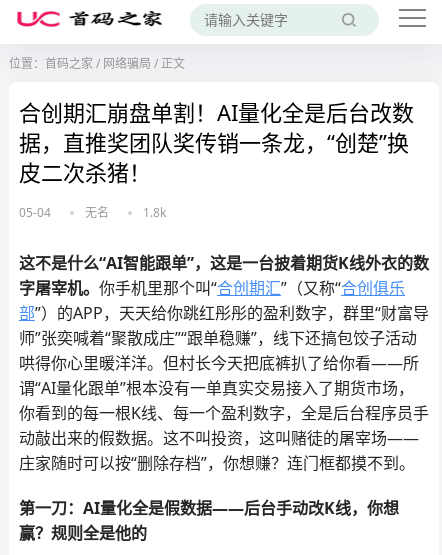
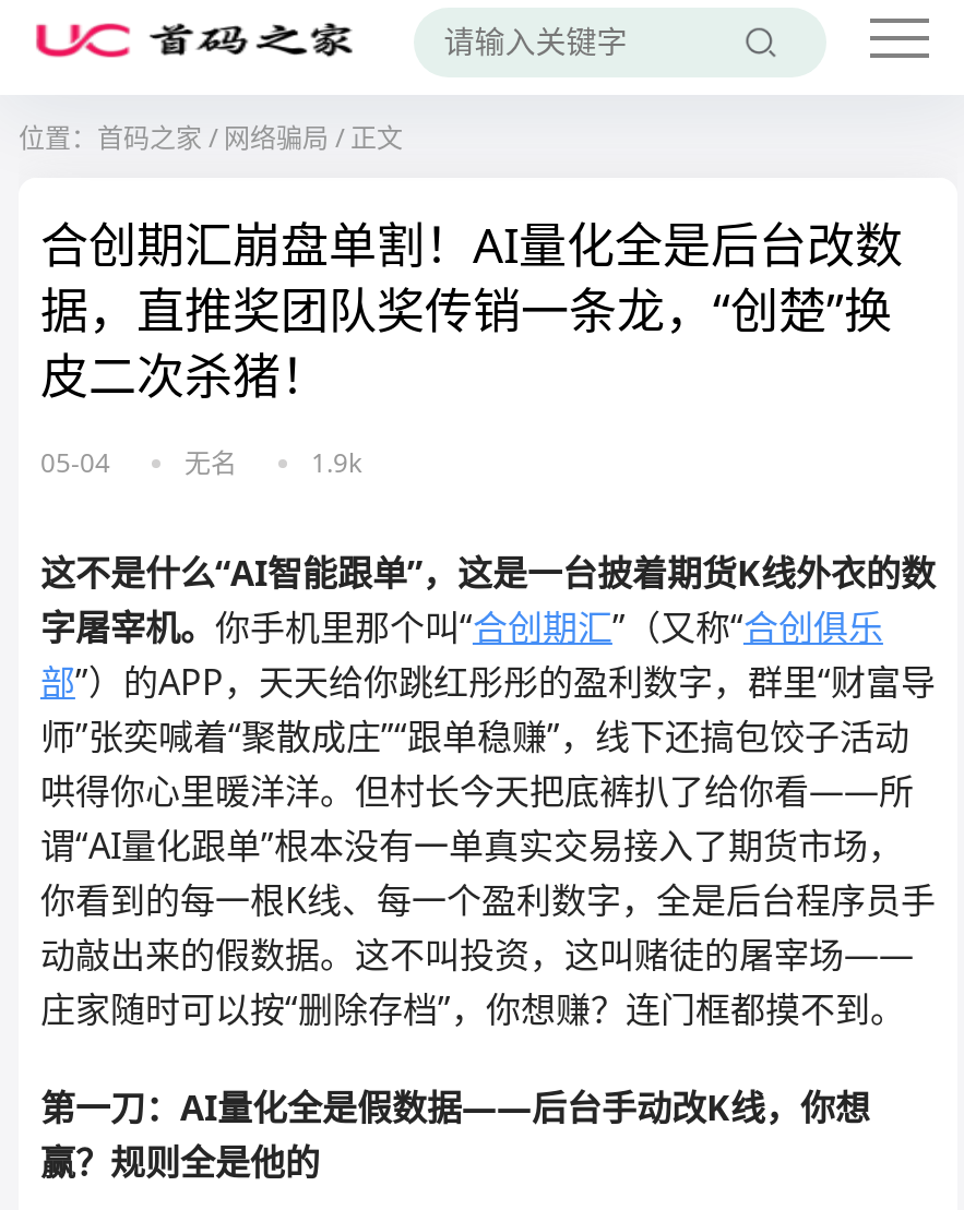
[19,204,166,221] 05-04 无名 1.8k -> [40,444,361,481] 05-04 无名 1.9k

